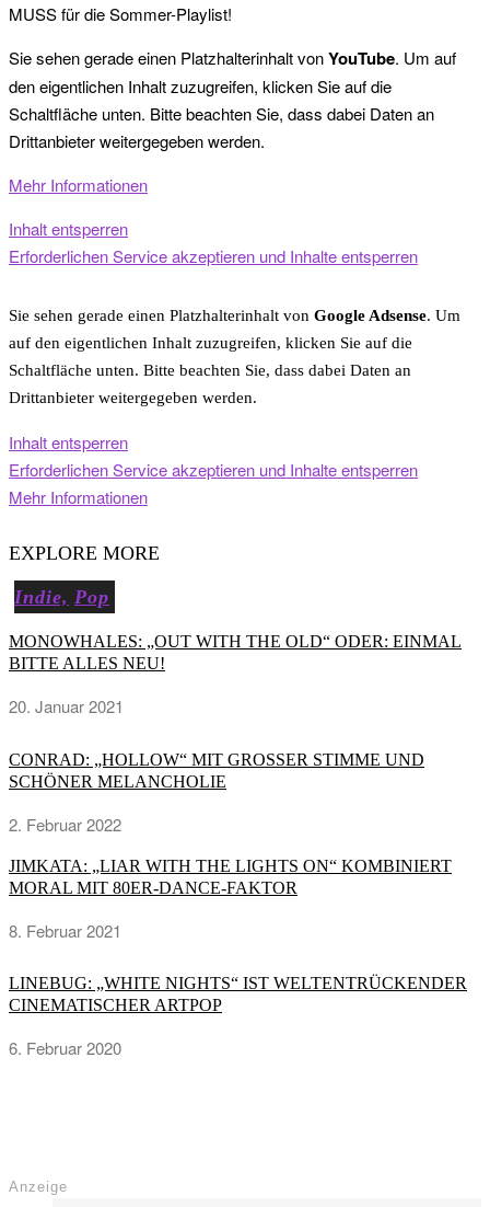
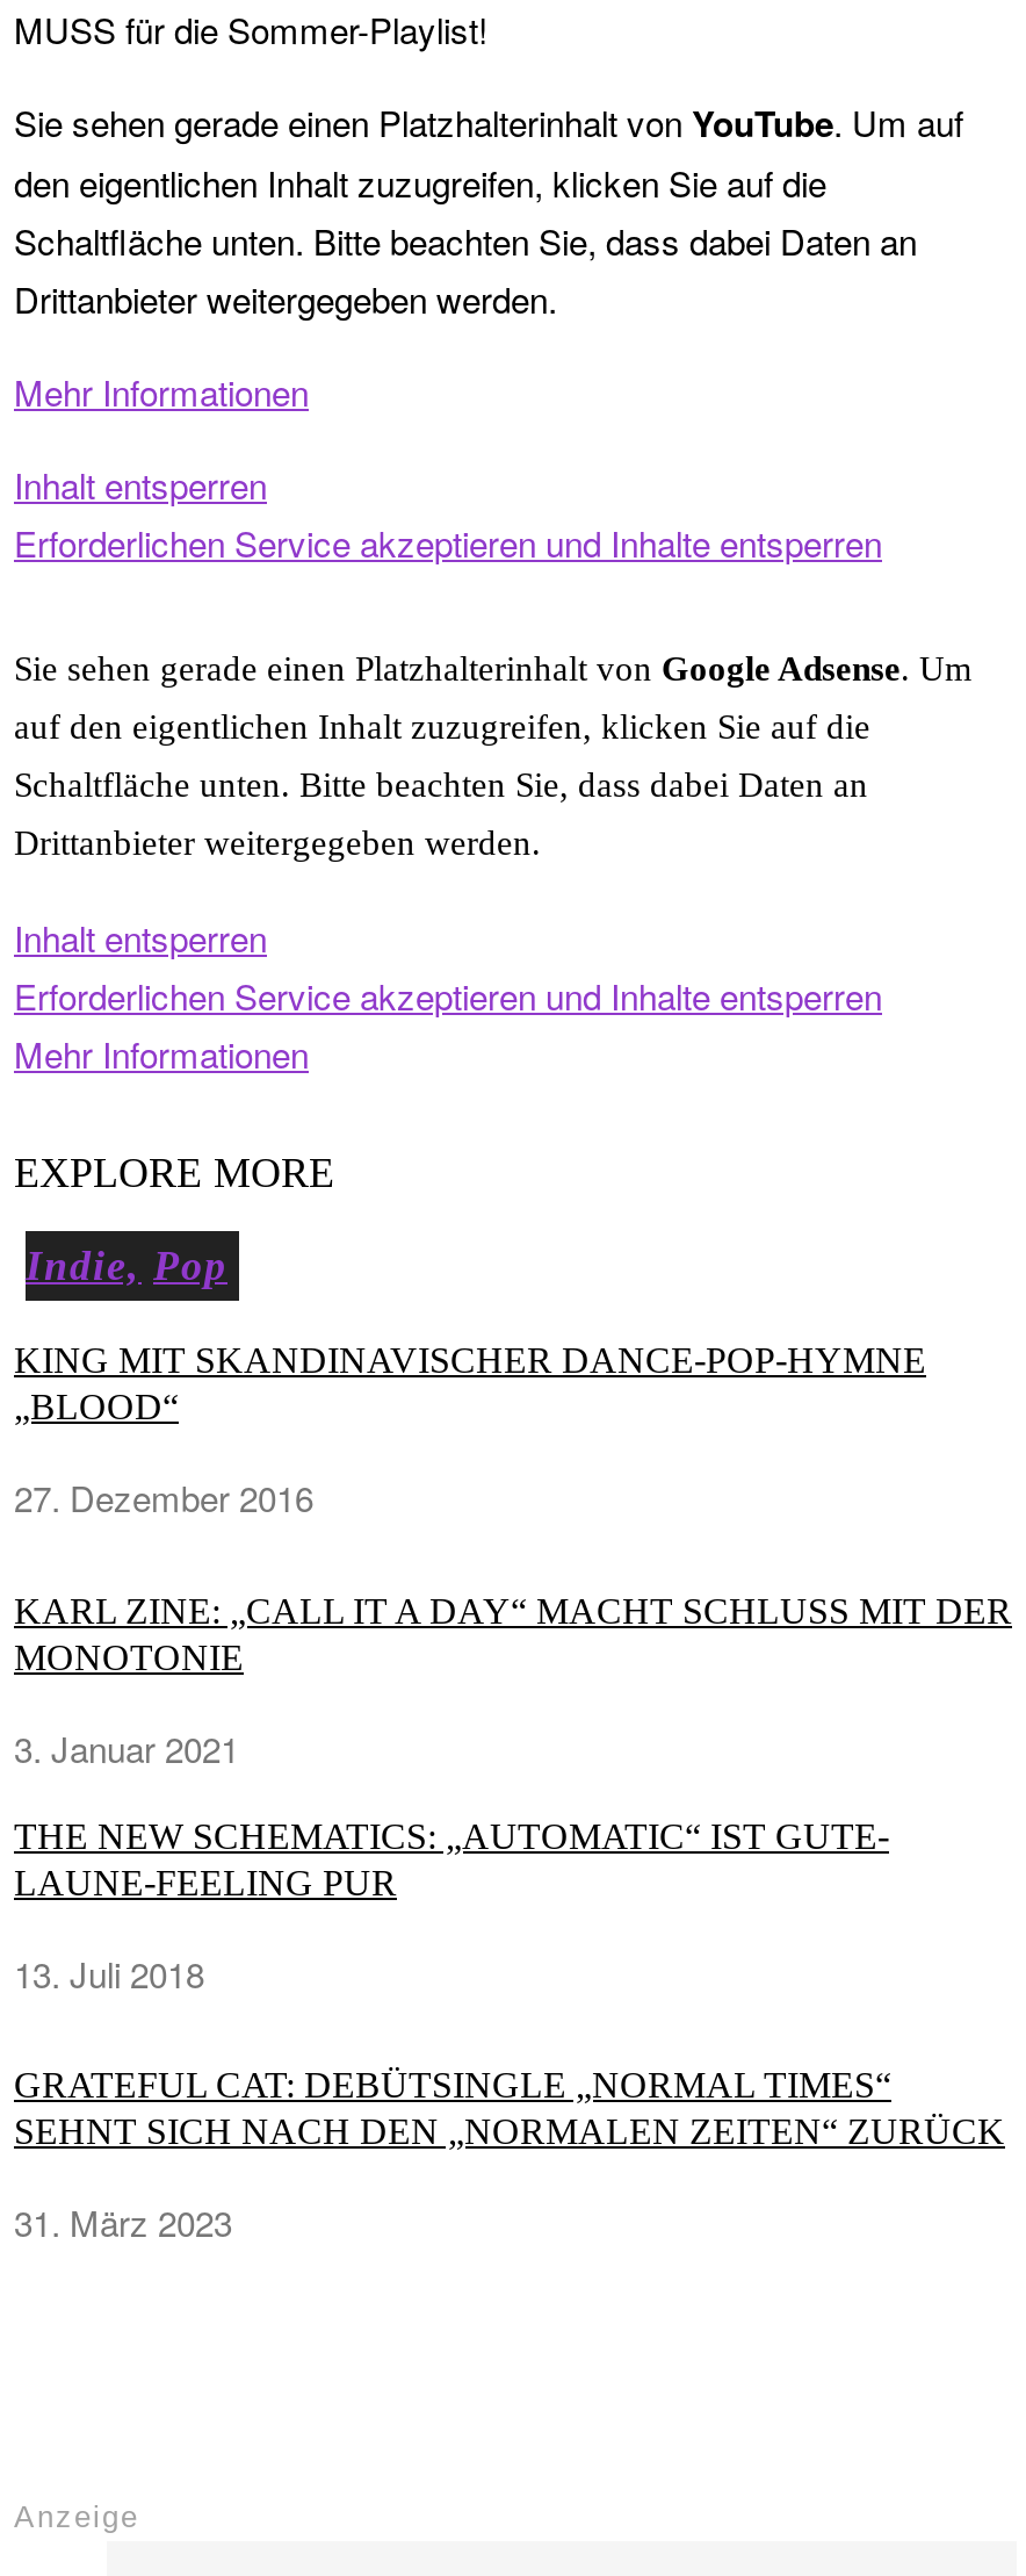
[9,632,462,673] MONOWHALES: „OUT WITH THE OLD“ ODER: EINMAL | BITTE ALLES NEU! -> [14,1340,926,1426] KING MIT SKANDINAVISCHER DANCE-POP-HYMNE | „BLOOD“
[9,694,124,717] 20. Januar 2021 -> [14,1473,313,1521] 27. Dezember 2016
[9,750,424,790] CONRAD: „HOLLOW“ MIT GROSSER STIMME UND S | CHÖNER MELANCHOLIE -> [14,1590,1012,1676] KARL ZINE: „CALL IT A DAY“ MACHT SCHLUSS MIT DER | MONOTONIE
[9,812,121,835] 2. Februar 2022 -> [14,1722,239,1771] 3. Januar 2021
[9,856,452,896] JIMKATA: „LIAR WITH THE LIGHTS ON“ KOMBINIERT | MORAL MIT 80ER-DANCE-FAKTOR -> [14,1815,889,1901] THE NEW SCHEMATICS: „AUTOMATIC“ IST GUTE- | LAUNE-FEELING PUR
[9,918,121,941] 8. Februar 2021 -> [14,1948,204,1996] 13. Juli 2018
[9,974,467,1014] LINEBUG: „WHITE NIGHTS“ IST WELTENTRÜCKENDER | CINEMATISCHER ARTPOP -> [14,2065,1005,2151] GRATEFUL CAT: DEBÜTSINGLE „NORMAL TIMES“ | SEHNT SICH NACH DEN „NORMALEN ZEITEN“ ZURÜCK
[9,1036,121,1059] 6. Februar 2020 -> [14,2197,232,2246] 31. März 2023

